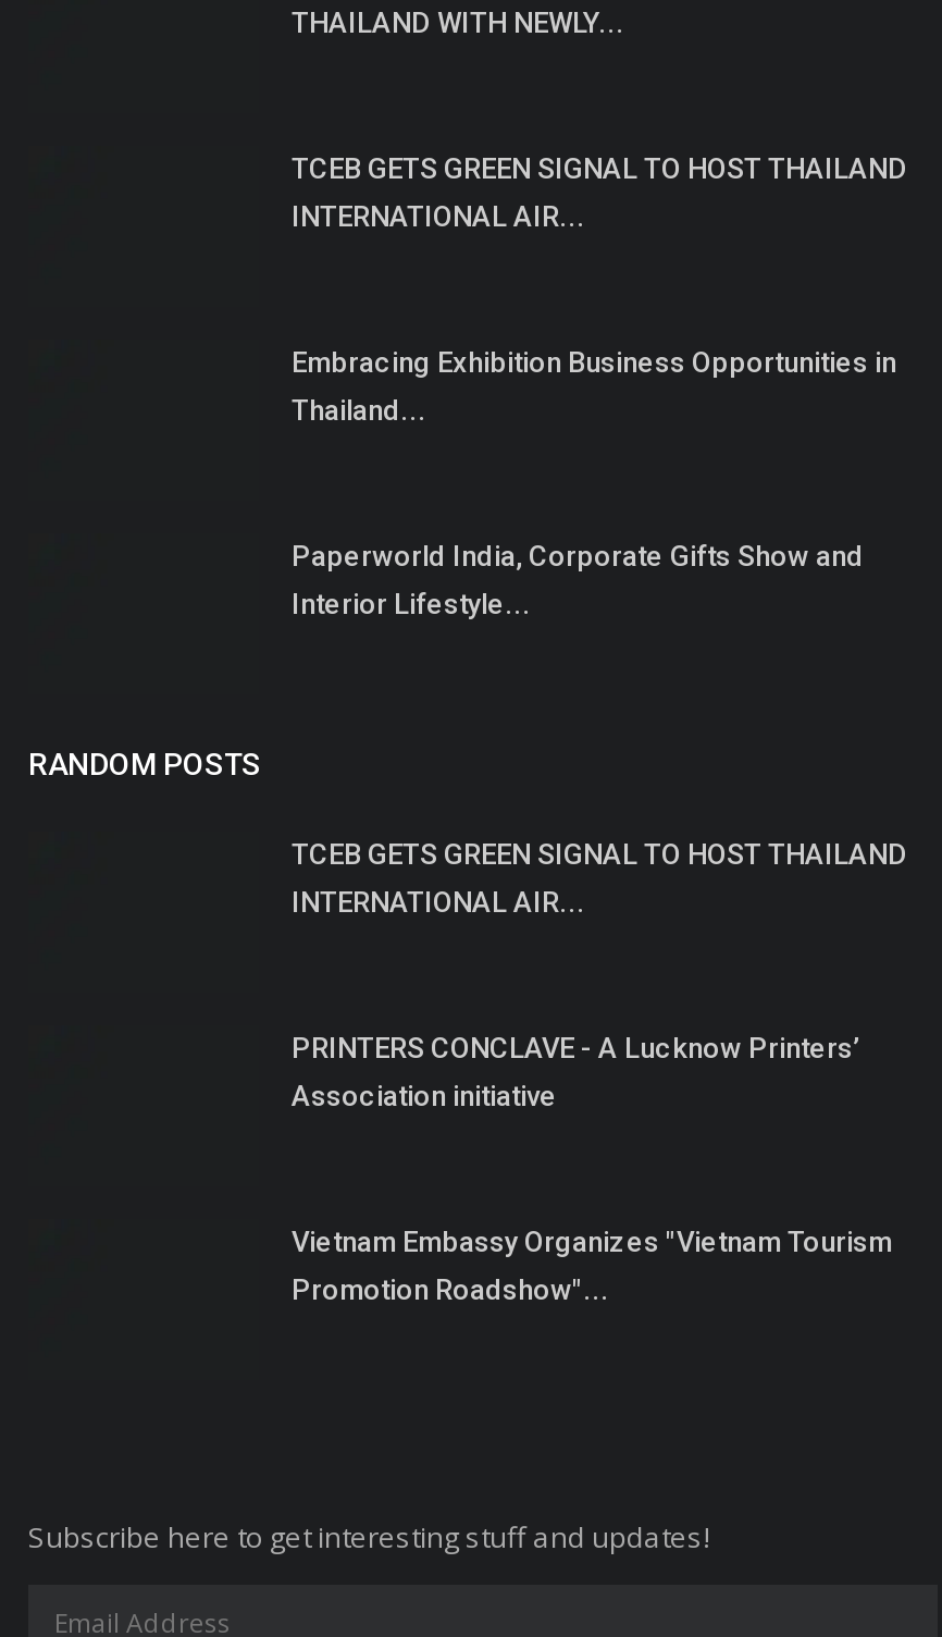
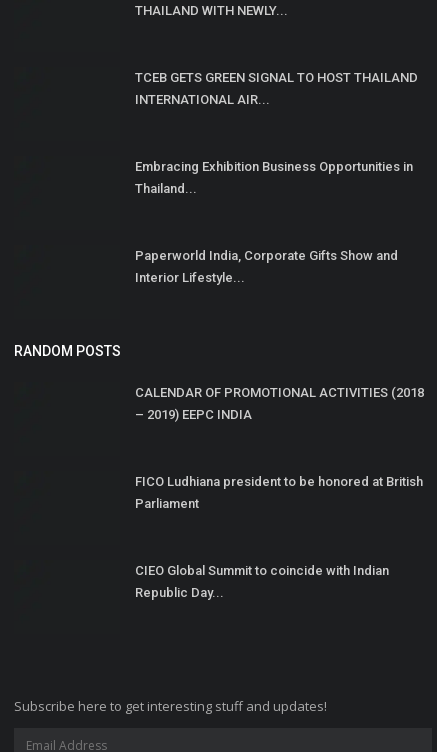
[292,839,907,872] TCEB GETS GREEN SIGNAL TO HOST THAILAND -> [135,385,424,400] CALENDAR OF PROMOTIONAL ACTIVITIES (2018
[292,887,585,920] INTERNATIONAL AIR... -> [135,407,252,422] – 2019) EEPC INDIA
[292,1033,859,1066] PRINTERS CONCLAVE - A Lucknow Printers’ -> [135,474,423,489] FICO Ludhiana president to be honored at British
[292,1081,557,1113] Association initiative -> [135,496,199,511] Parliament
[292,1227,892,1259] Vietnam Embassy Organizes "Vietnam Tourism -> [135,563,389,578] CIEO Global Summit to coincide with Indian
[292,1275,609,1307] Promotion Roadshow"... -> [135,585,224,600] Republic Day...

